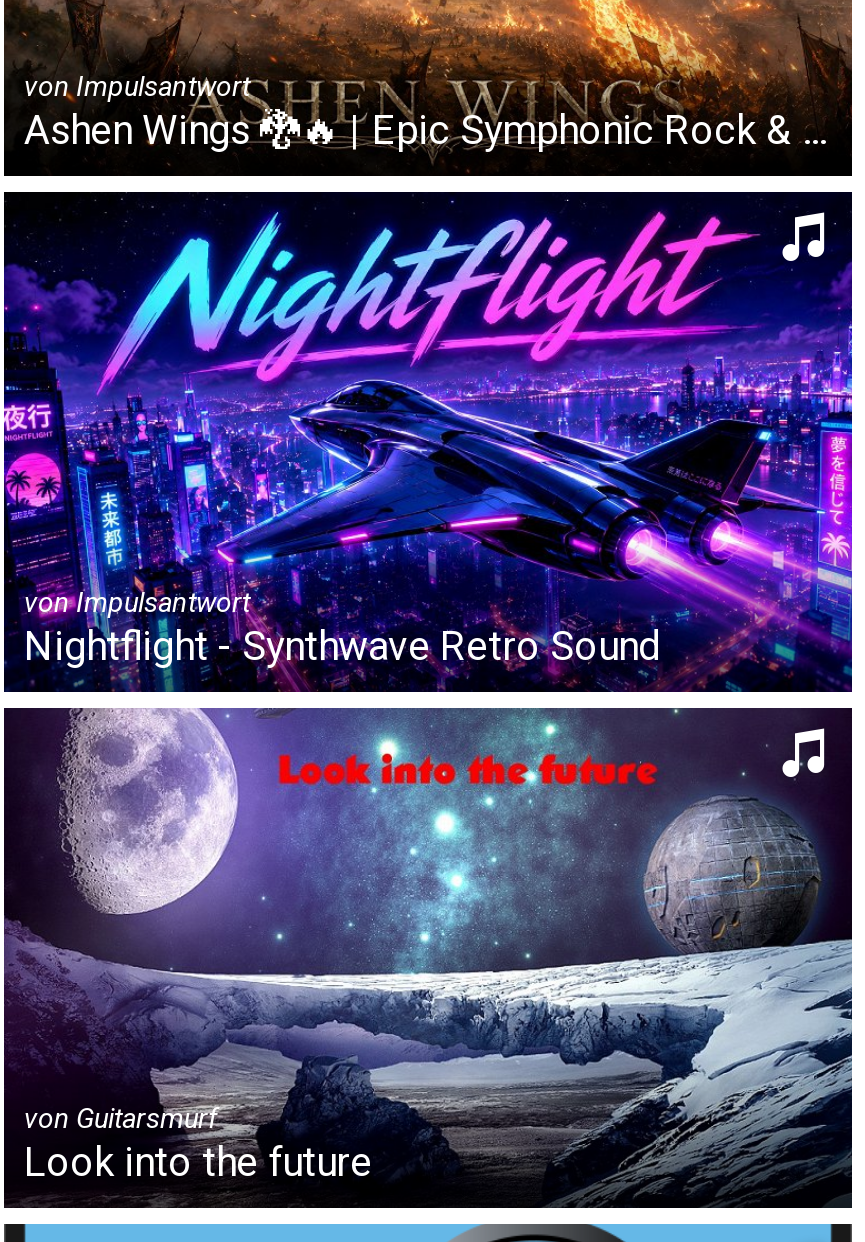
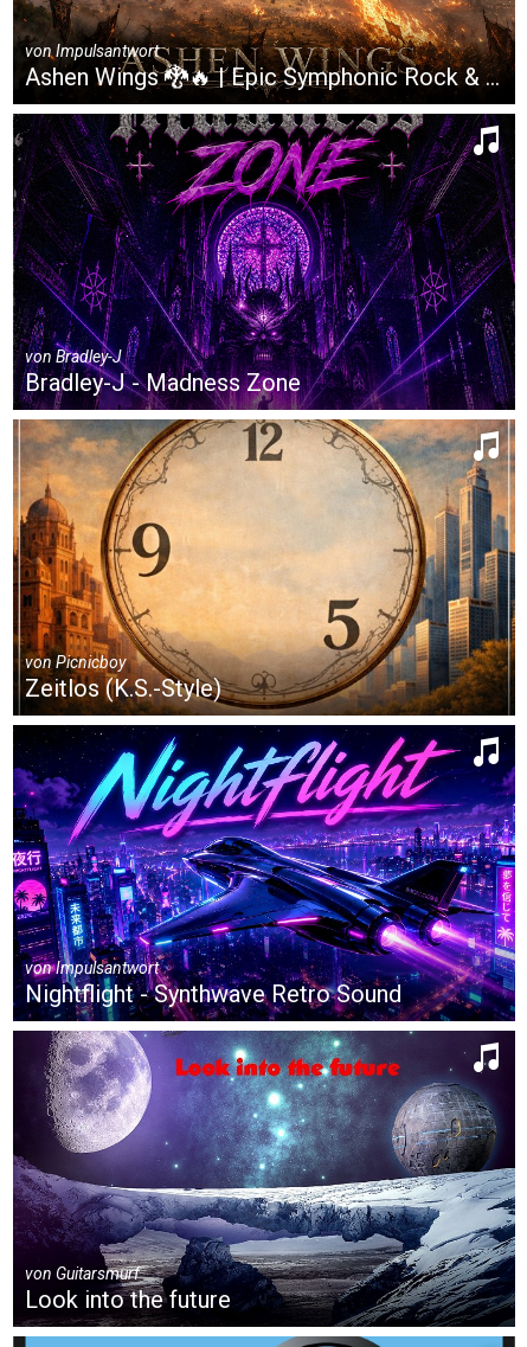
none -> [12,418,516,716] [image] | von Picnicboy | Zeitlos (K.S.-Style)
none -> [13,113,516,410] [image] | von Bradley-J | Bradley-J - Madness Zone

